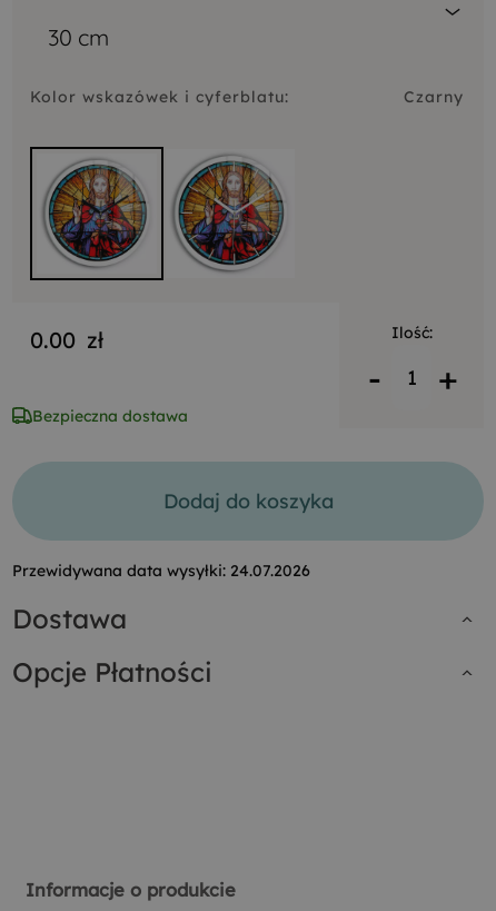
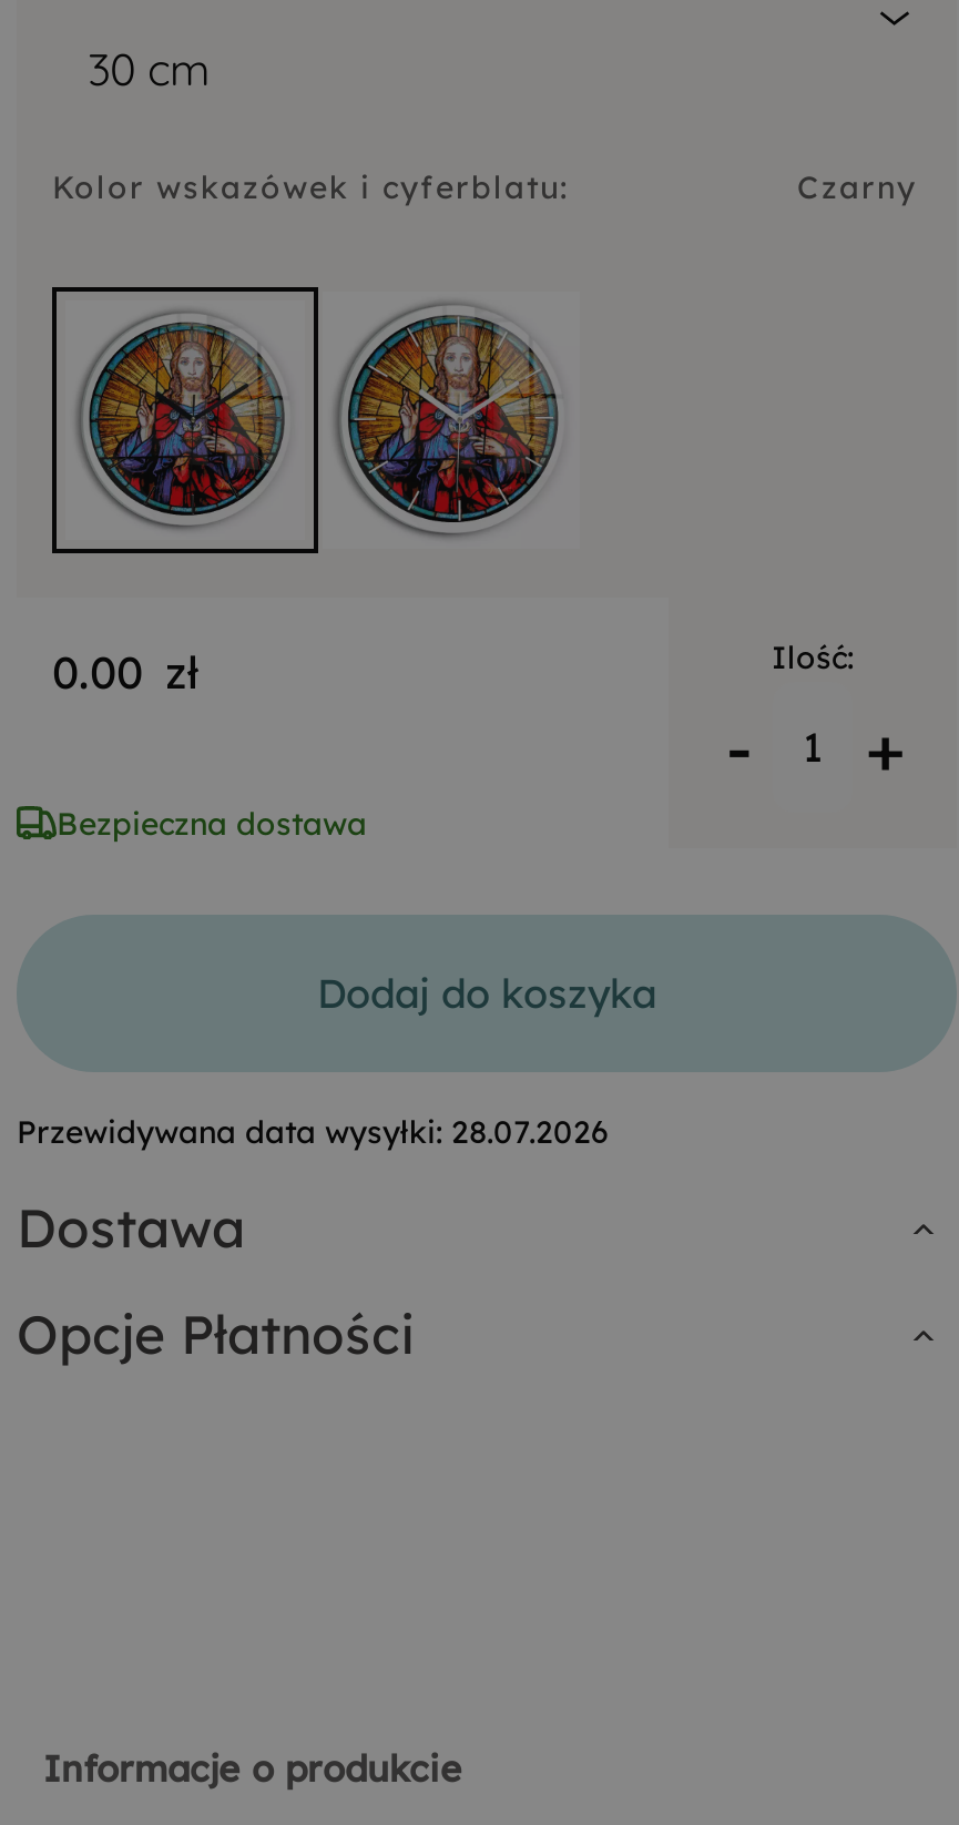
[12,561,310,581] Przewidywana data wysyłki: 24.07.2026 -> [17,1112,609,1152] Przewidywana data wysyłki: 28.07.2026

